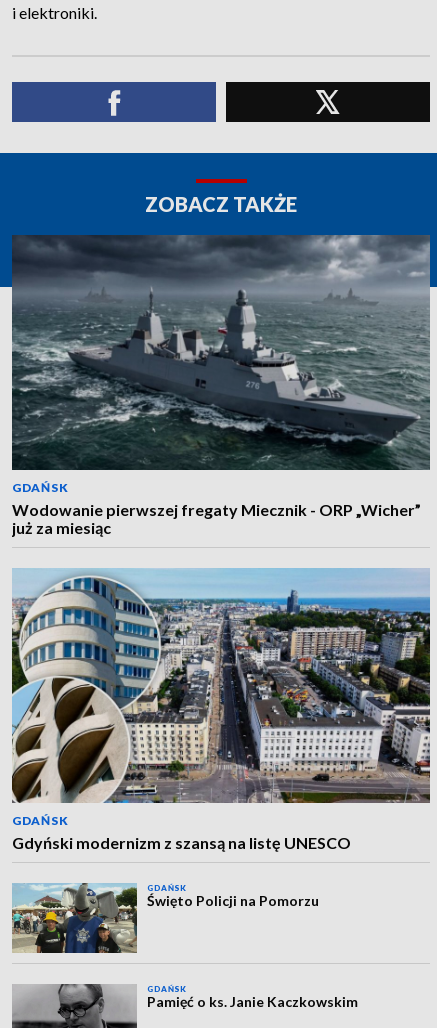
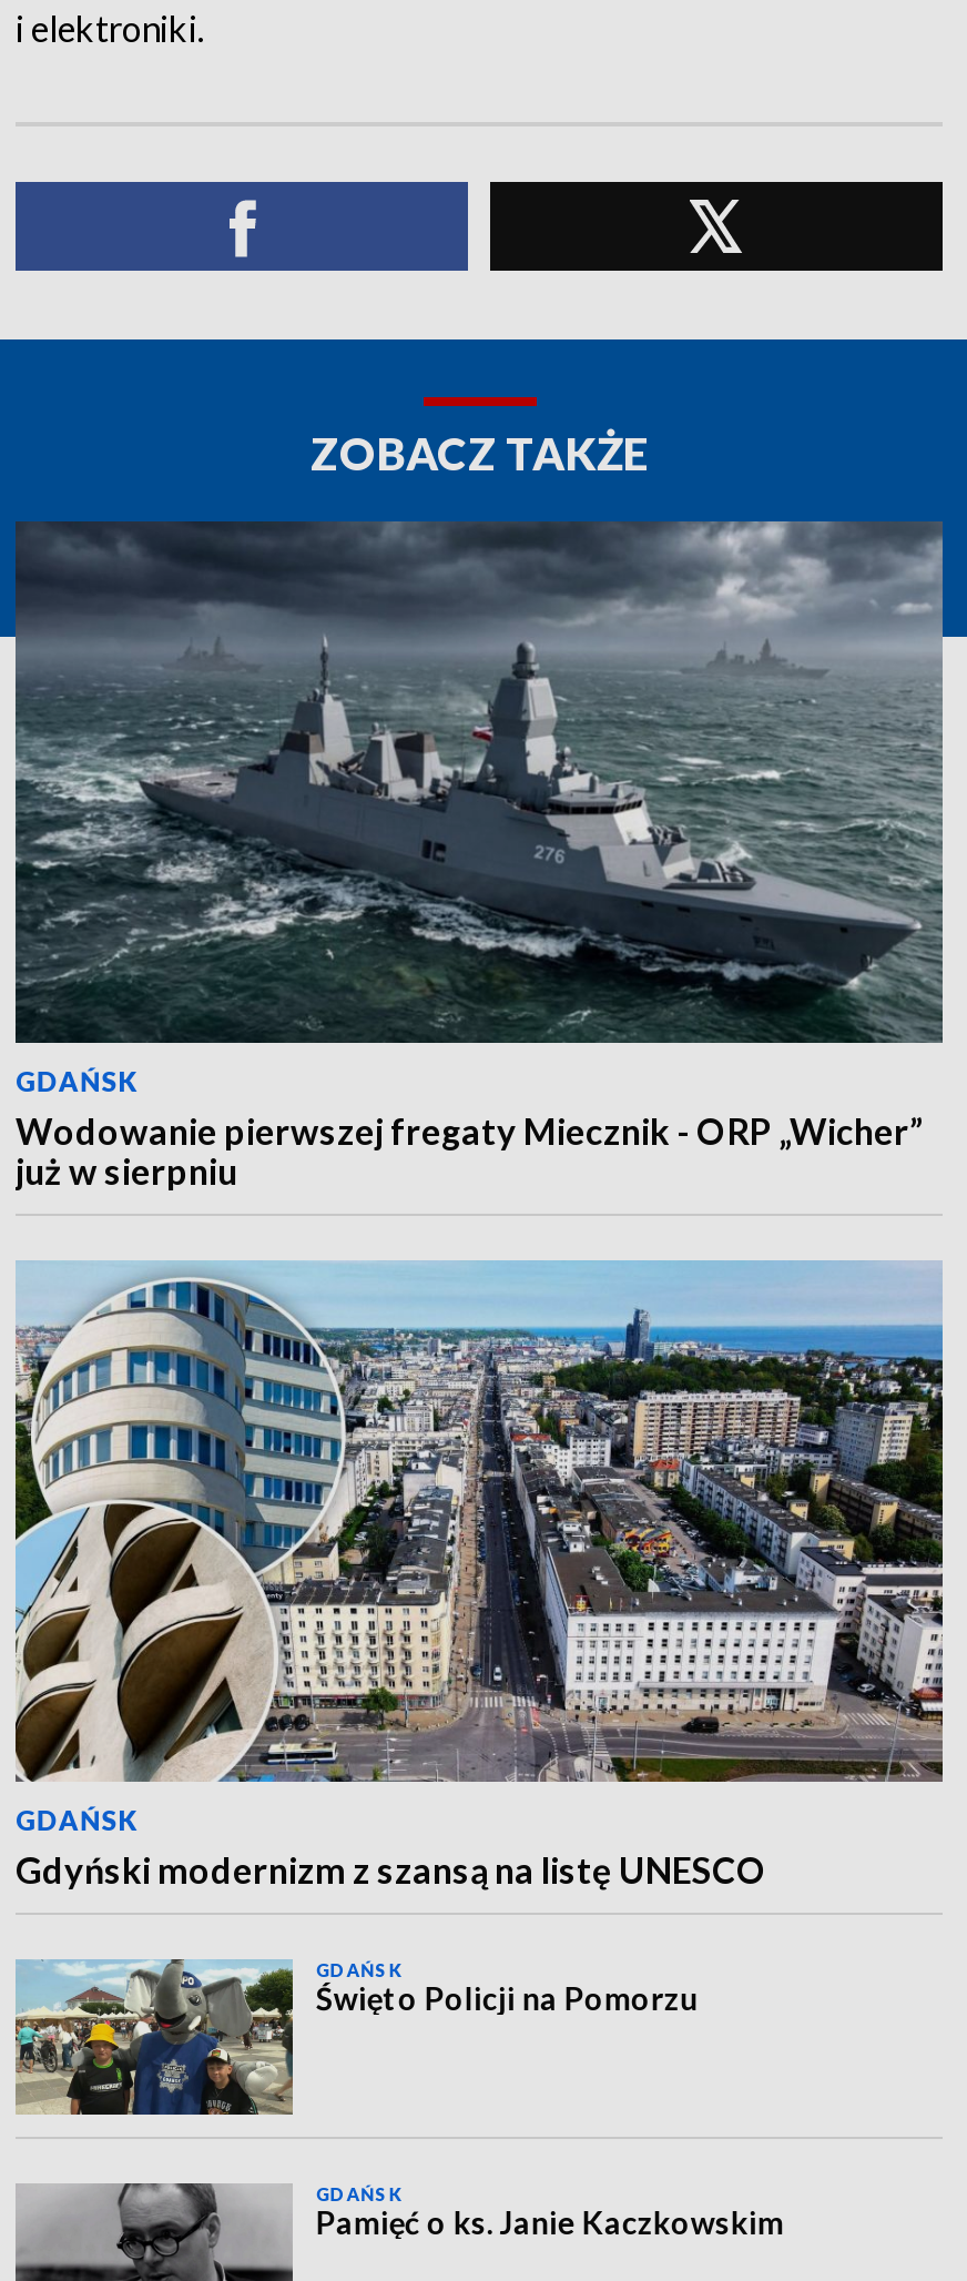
[12,518,111,537] już za miesiąc -> [16,1149,237,1192] już w sierpniu

